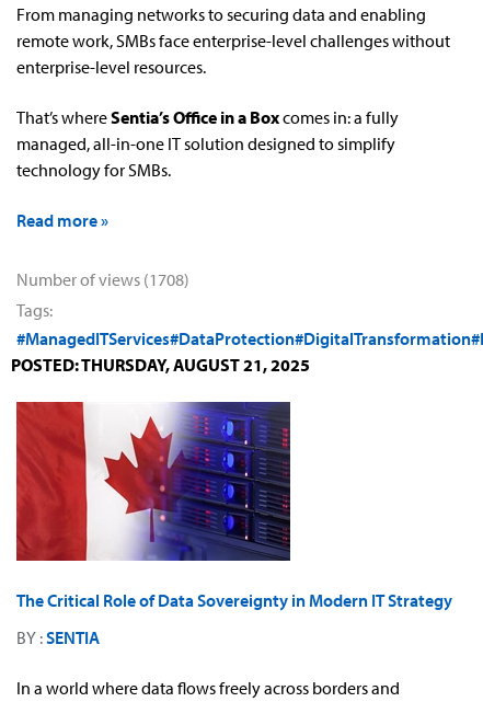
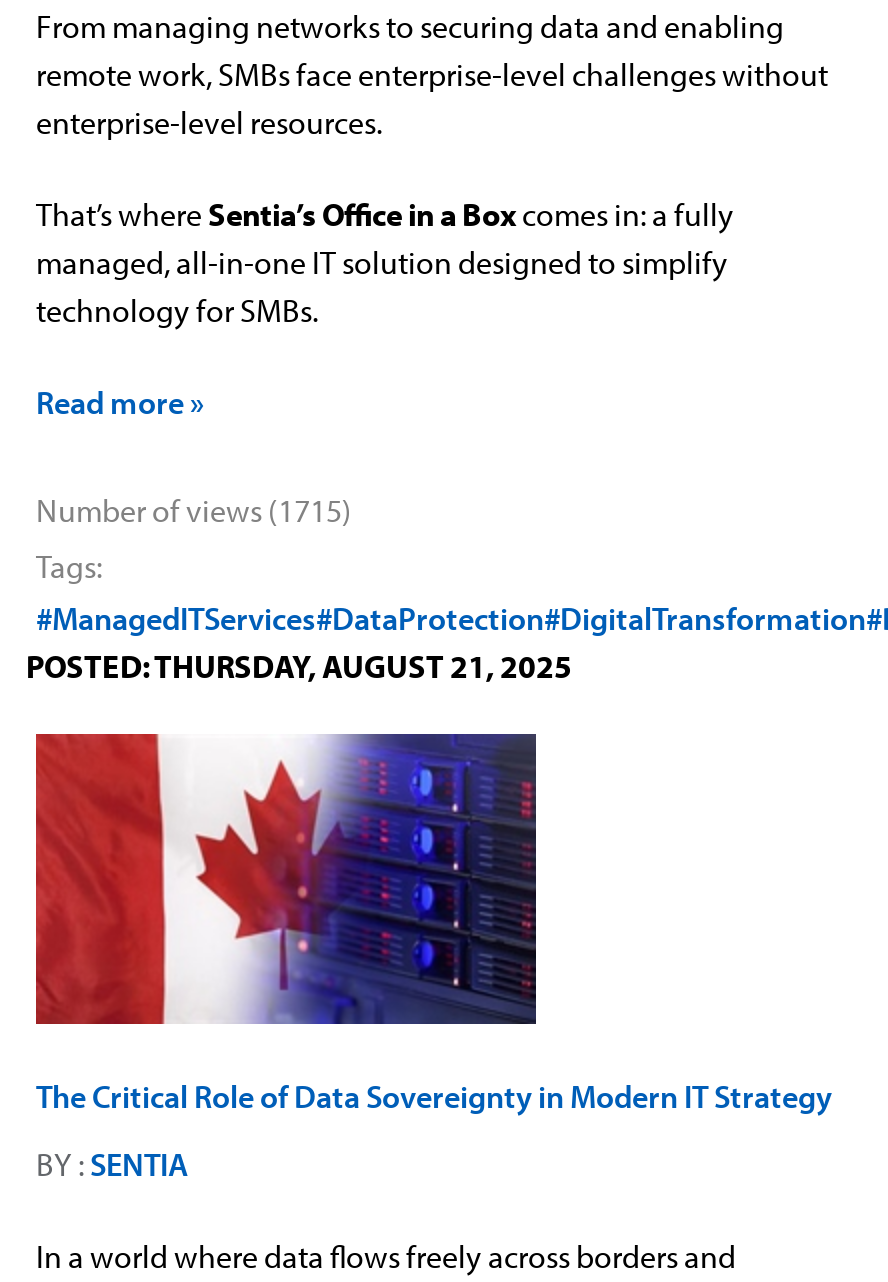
[16,268,189,290] Number of views (1708) -> [36,490,352,530] Number of views (1715)

